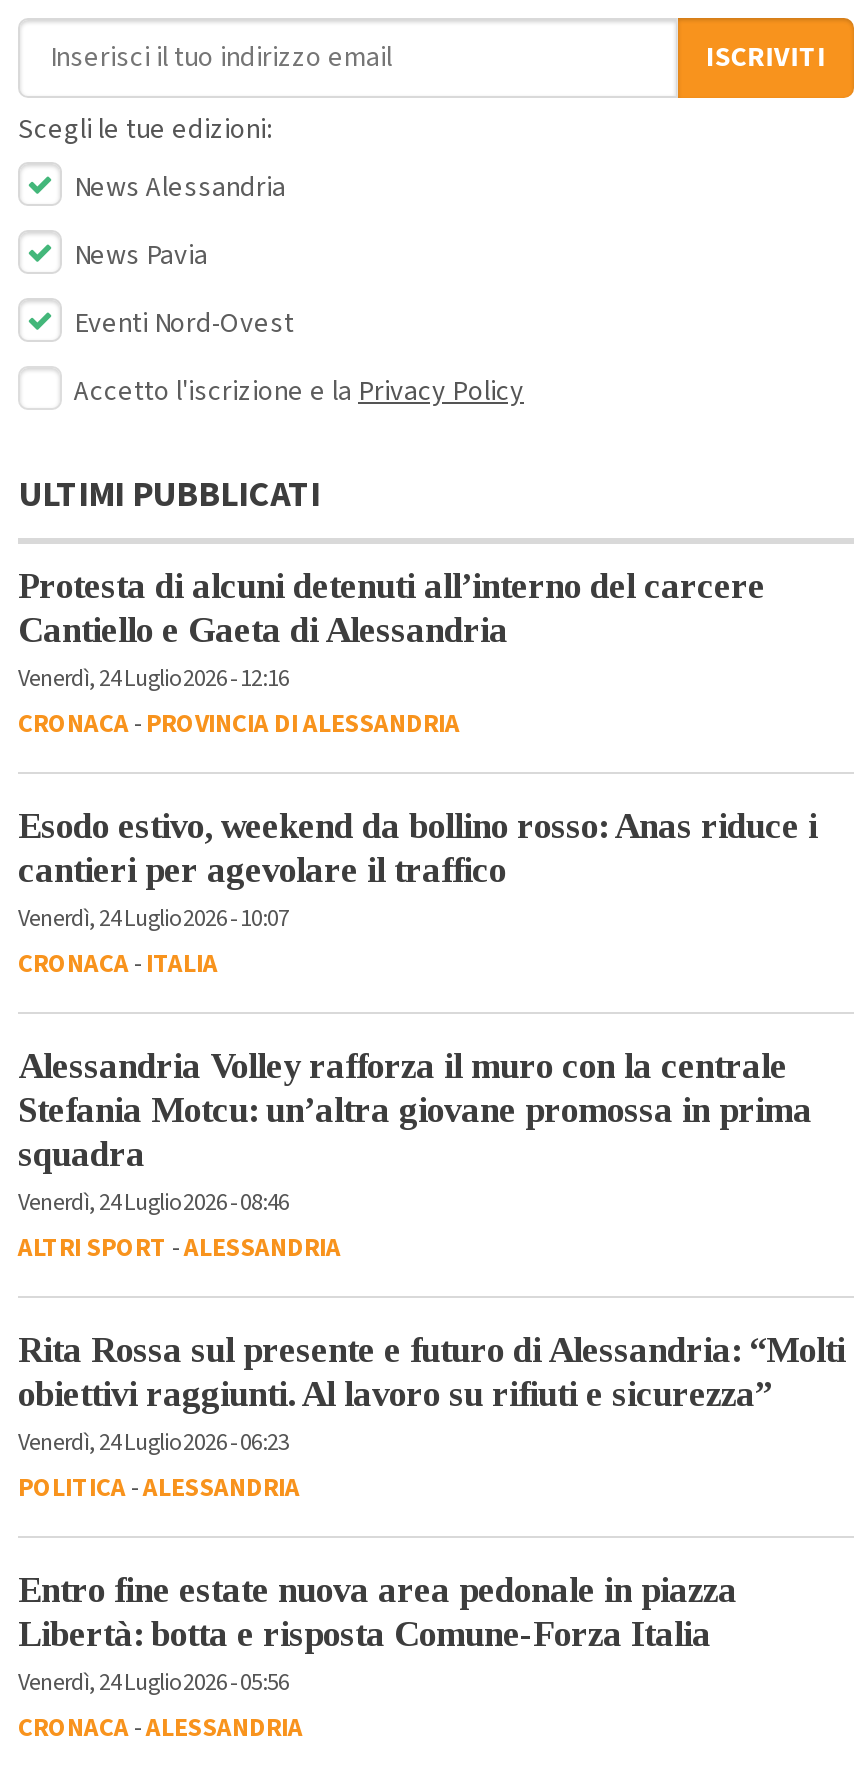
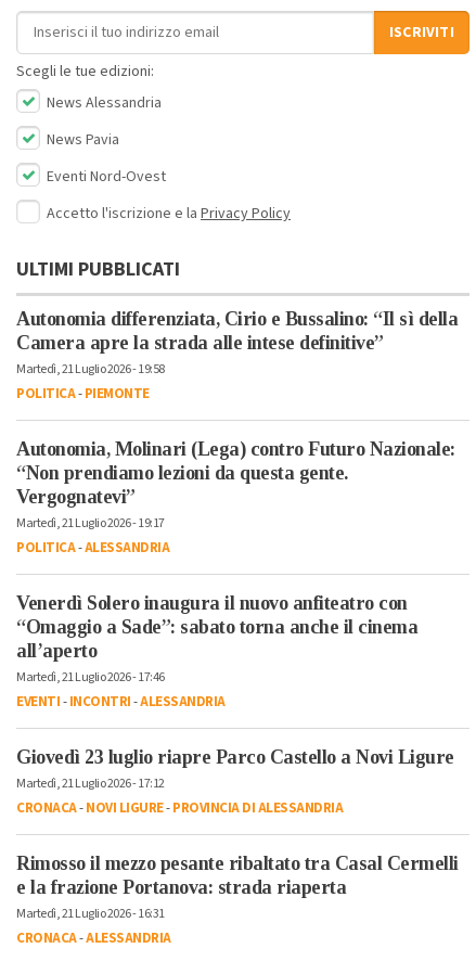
[18,567,845,1461] Protesta di alcuni detenuti all’interno del carcere | Cantiello e Gaeta di Alessandria | Venerdì, 24 Luglio 2026 - 12:16 | CRONACA - PROVINCIA DI ALESSANDRIA | Esodo estivo, weekend da bollino rosso: Anas riduce i | cantieri per agevolare il traffico | Venerdì, 24 Luglio 2026 - 10:07 | CRONACA - ITALIA | Alessandria Volley rafforza il muro con la centrale | Stefania Motcu: un’altra giovane promossa in prima | squadra | Venerdì, 24 Luglio 2026 - 08:46 | ALTRI SPORT -ALESSANDRIA | Rita Rossa sul presente e futuro di Alessandria: “Molti | obiettivi raggiunti. Al lavoro su rifiuti e sicurezza” | Venerdì, 24 Luglio 2026 - 06:23 -> [16,308,458,532] Autonomia differenziata, Cirio e Bussalino: “Il sì della | Camera apre la strada alle intese definitive” | Martedì, 21 Luglio 2026 - 19:58 | POLITICA-PIEMONTE | Autonomia, Molinari (Lega) contro Futuro Nazionale: | “Non prendiamo lezioni da questa gente. | Vergognatevi” | Martedì, 21 Luglio 2026 - 19:17
moved [18,1471,300,1507] -> [16,538,169,557]: POLITICA -ALESSANDRIA
[18,1571,737,1701] Entro fine estate nuova area pedonale in piazza | Libertà: botta e risposta Comune-Forza Italia | Venerdì, 24 Luglio 2026 - 05:56 -> [16,592,458,923] Venerdì Solero inaugura il nuovo anfiteatro con | “Omaggio a Sade”: sabato torna anche il cinema | all’aperto | Martedì, 21 Luglio 2026 - 17:46 | EVENTI-INCONTRI-ALESSANDRIA | Giovedì 23 luglio riapre Parco Castello a Novi Ligure | Martedì, 21 Luglio 2026 - 17:12 | CRONACA-NOVI LIGURE-PROVINCIA DI ALESSANDRIA | Rimosso il mezzo pesante ribaltato tra Casal Cermelli | e la frazione Portanova: strada riaperta | Martedì, 21 Luglio 2026 - 16:31

